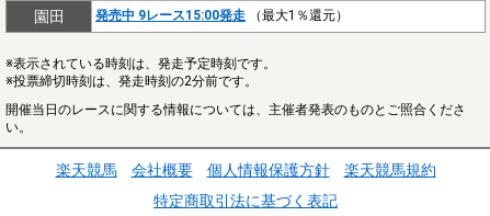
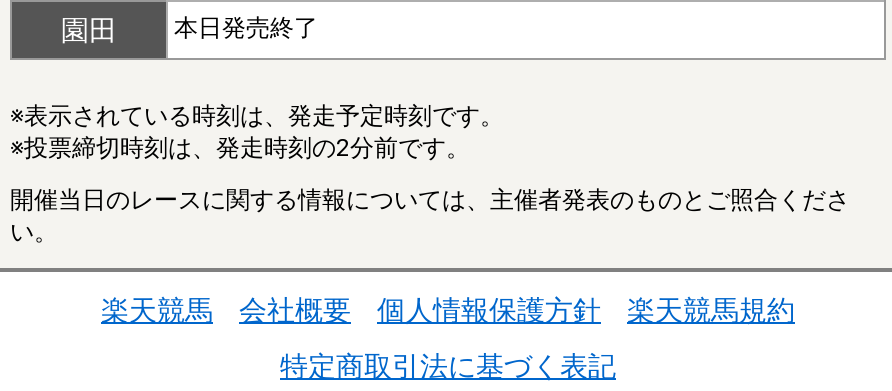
[95,7,349,23] 発売中 9レース15:00発走（最大1％還元） -> [174,14,318,42] 本日発売終了

